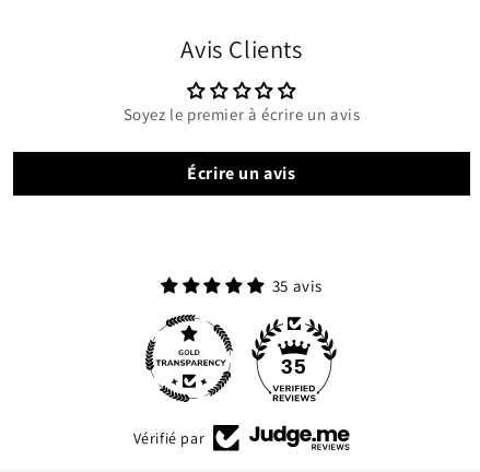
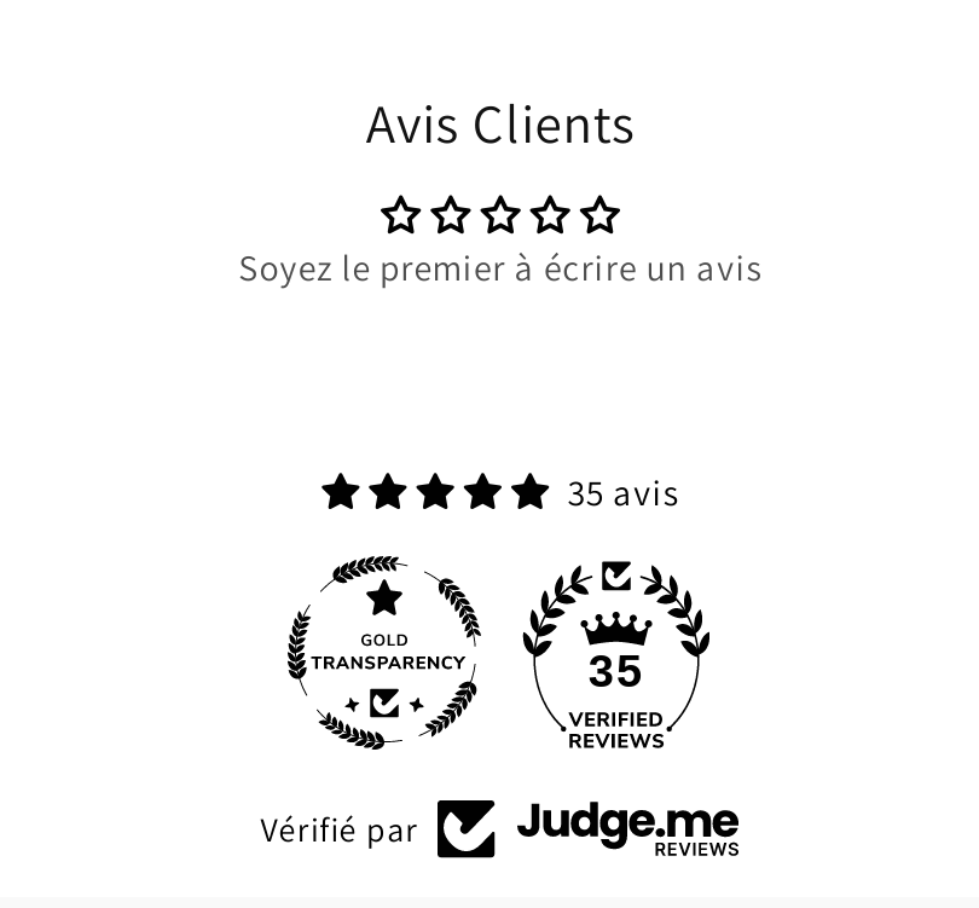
[187,162,296,185] Écrire un avis -> none

